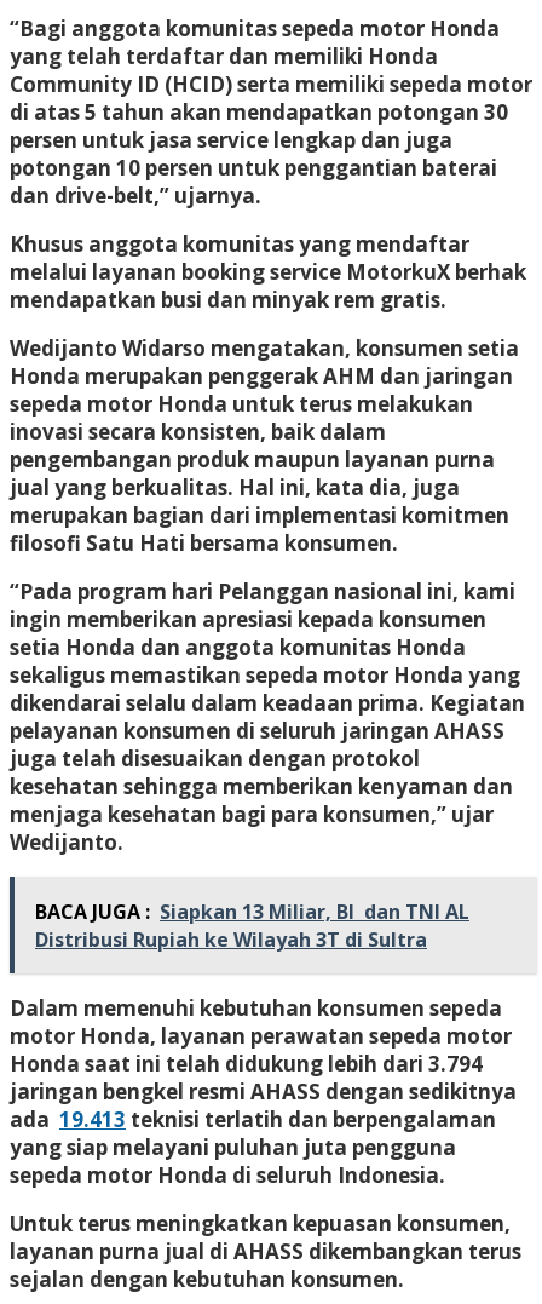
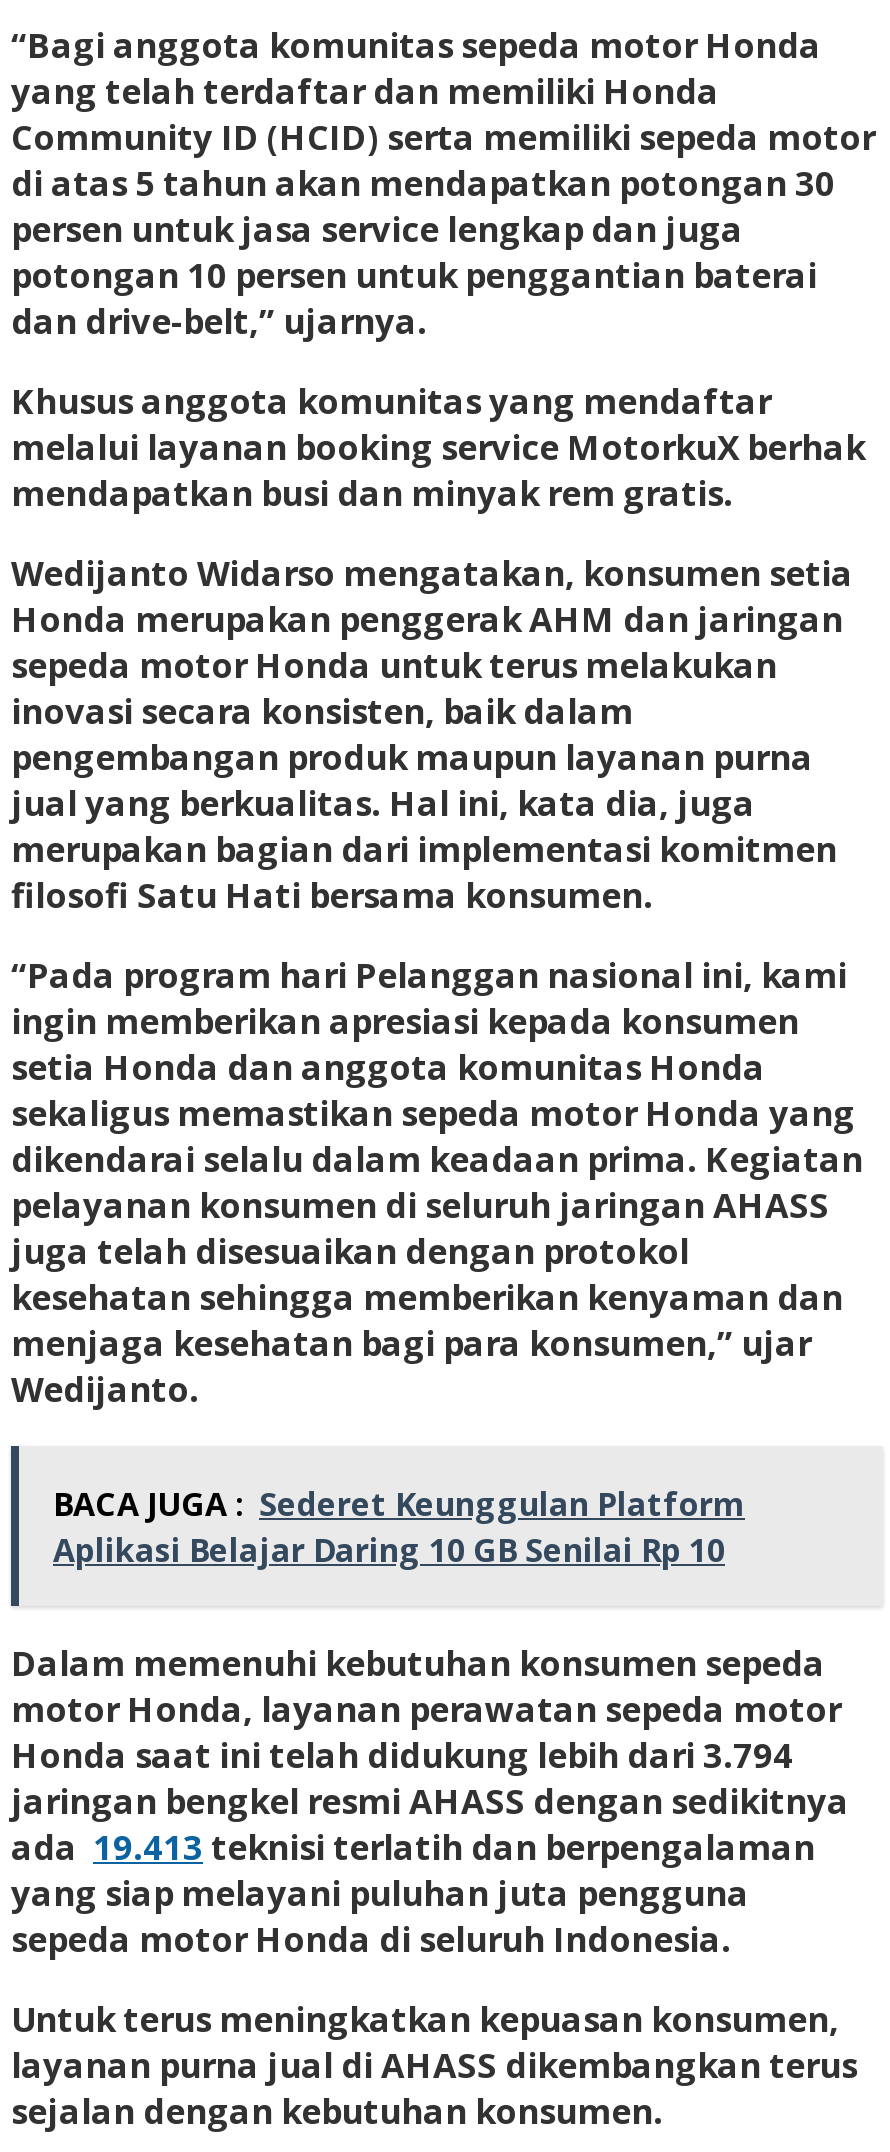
[35,898,469,953] BACA JUGA : Siapkan 13 Miliar, BI dan TNI AL | Distribusi Rupiah ke Wilayah 3T di Sultra -> [53,1482,745,1572] BACA JUGA : Sederet Keunggulan Platform | Aplikasi Belajar Daring 10 GB Senilai Rp 10

